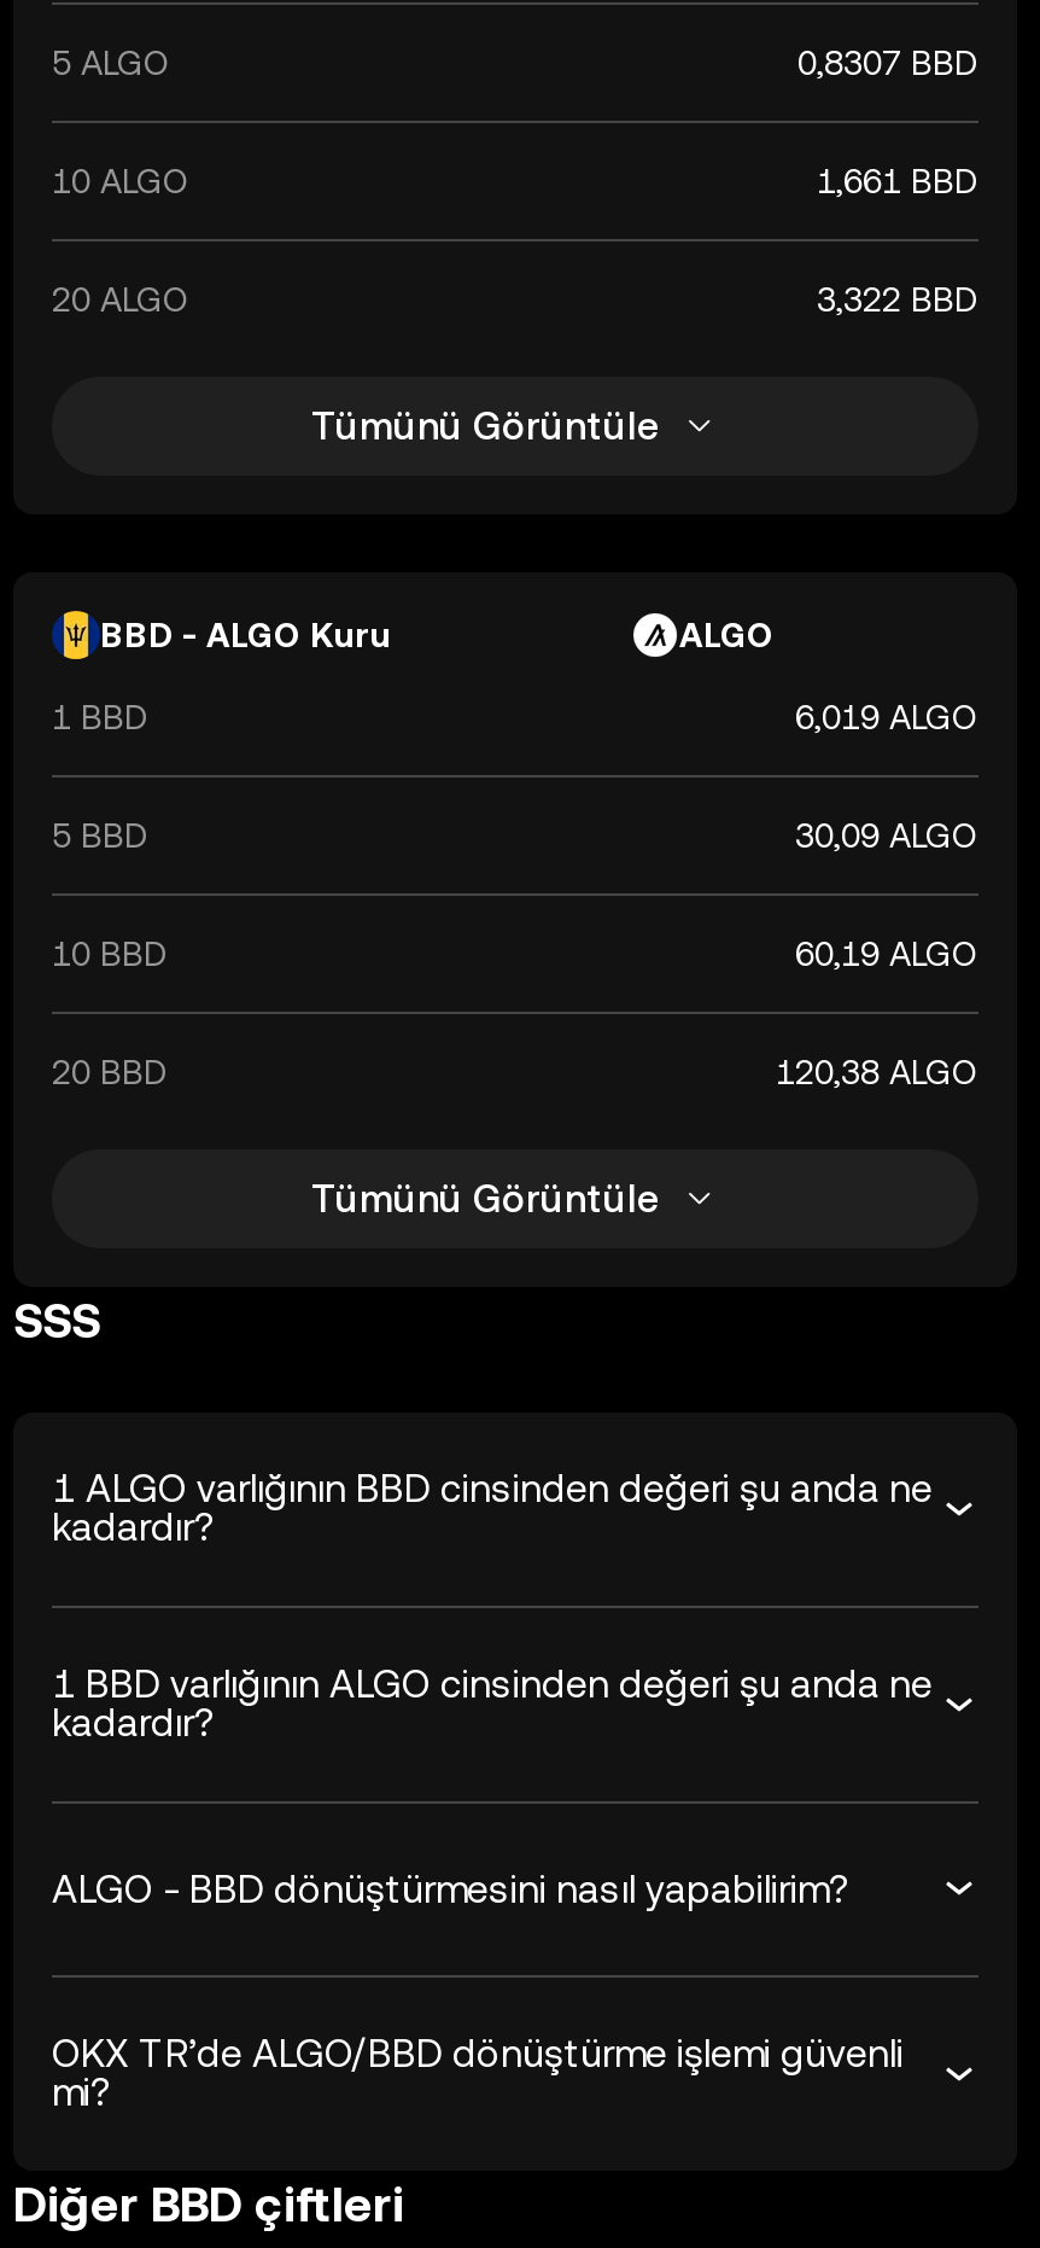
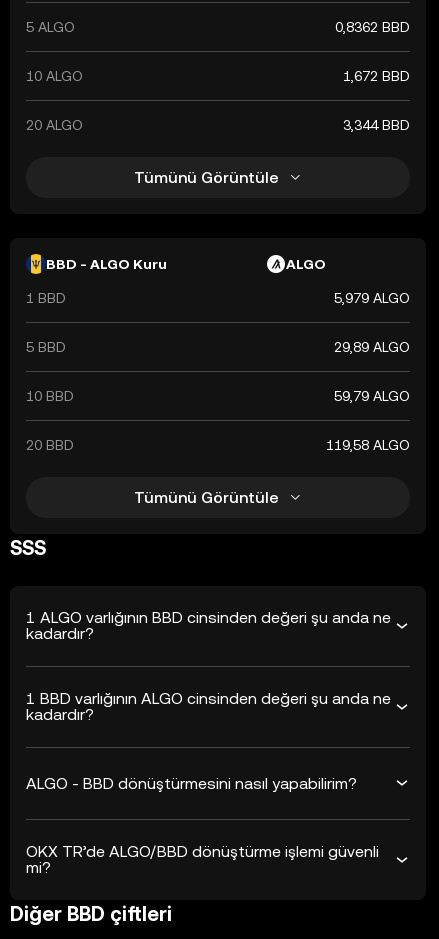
[797,43,978,82] 0,8307 BBD -> [335,19,410,35] 0,8362 BBD
[817,162,978,200] 1,661 BBD -> [343,68,410,84] 1,672 BBD
[817,280,978,319] 3,322 BBD -> [343,117,410,133] 3,344 BBD
[795,698,978,736] 6,019 ALGO -> [334,290,410,306] 5,979 ALGO
[795,816,978,855] 30,09 ALGO -> [334,339,410,355] 29,89 ALGO
[795,934,978,973] 60,19 ALGO -> [334,388,410,404] 59,79 ALGO
[776,1053,978,1091] 120,38 ALGO -> [326,437,410,453] 119,58 ALGO

